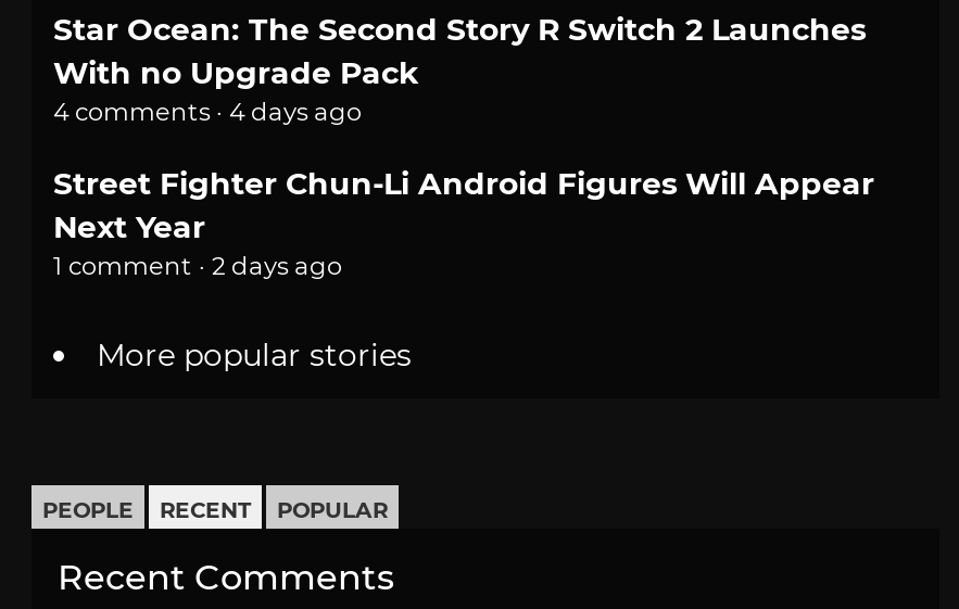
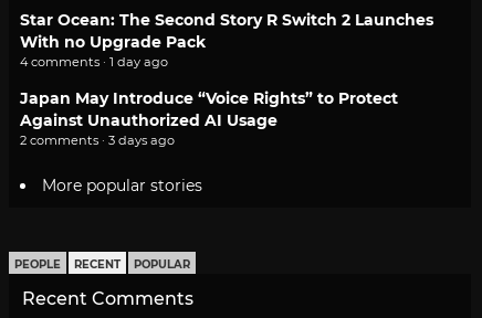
[53,97,362,128] 4 comments · 4 days ago -> [20,55,168,70] 4 comments · 1 day ago
[53,165,874,282] Street Fighter Chun-Li Android Figures Will Appear | Next Year | 1 comment · 2 days ago -> [20,89,398,148] Japan May Introduce “Voice Rights” to Protect | Against Unauthorized AI Usage | 2 comments · 3 days ago

